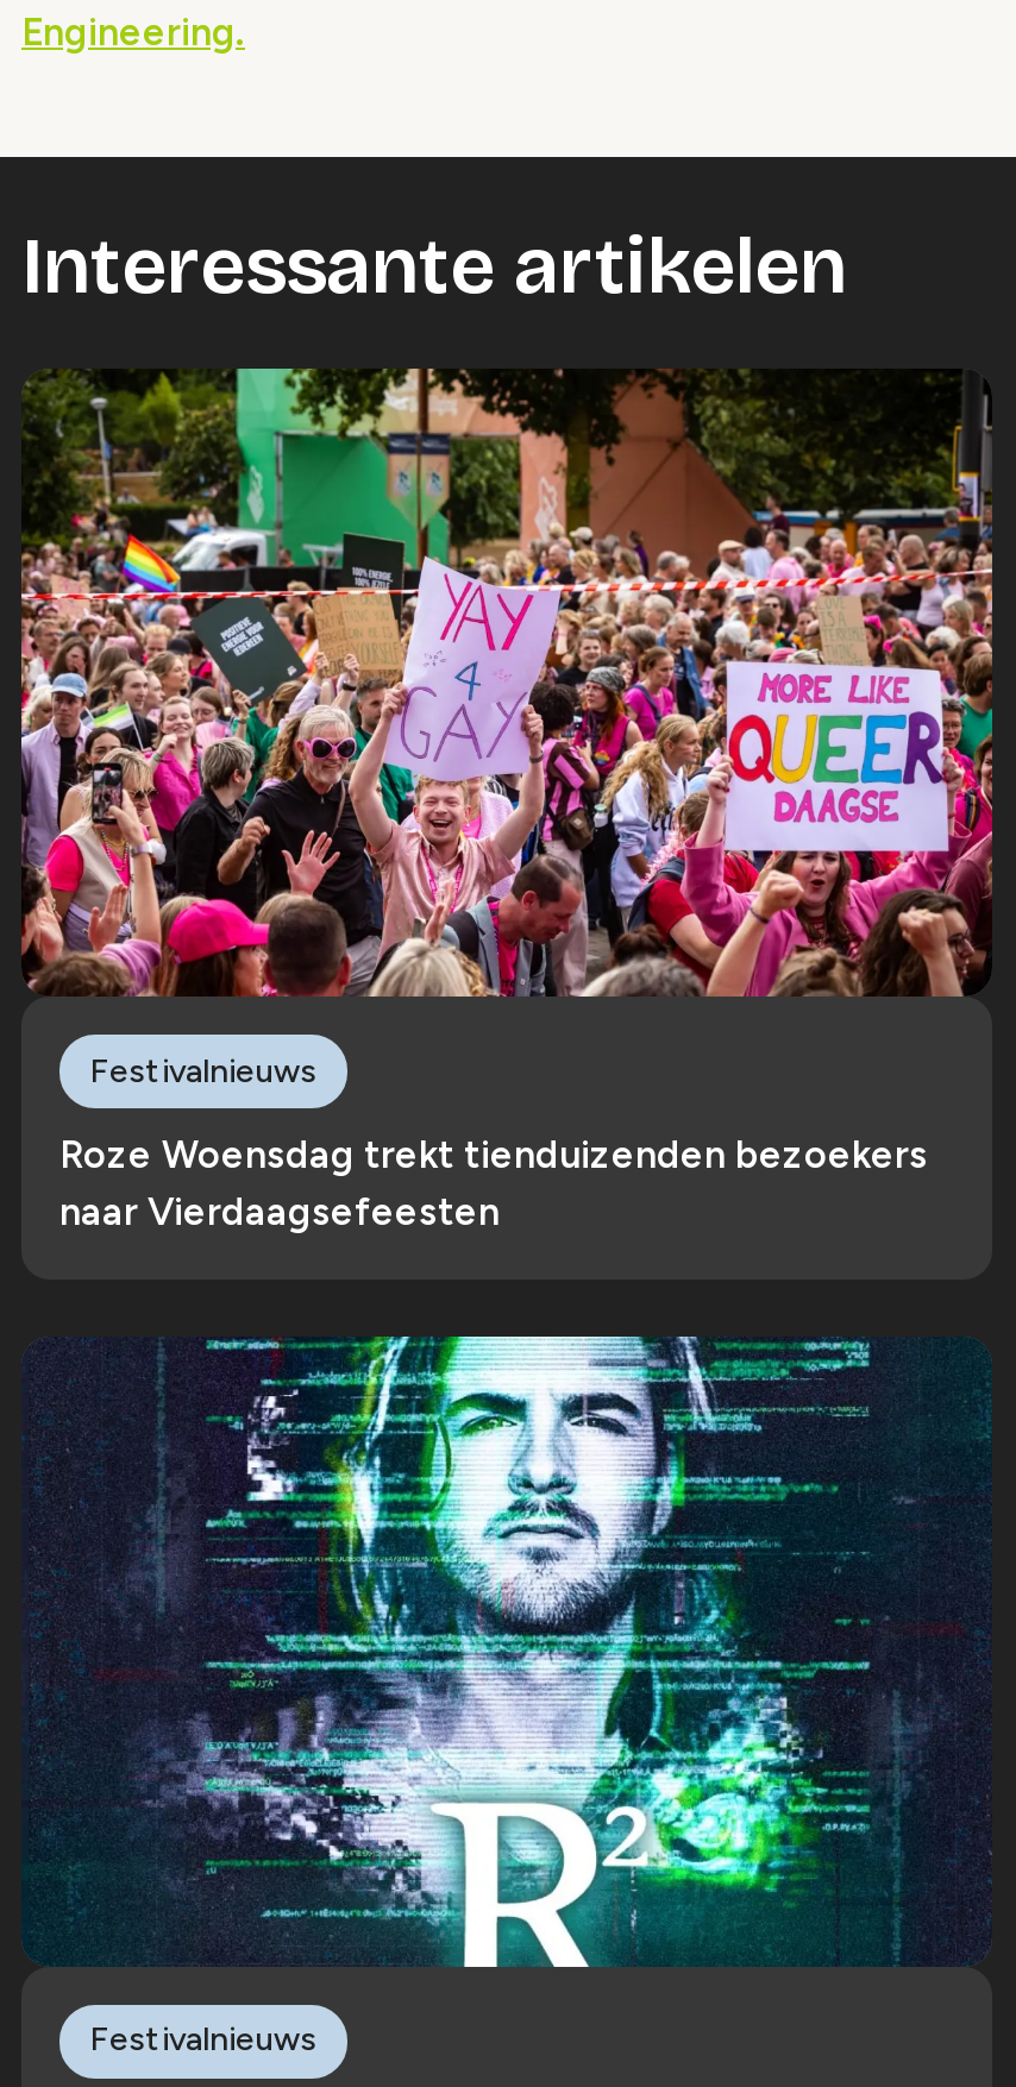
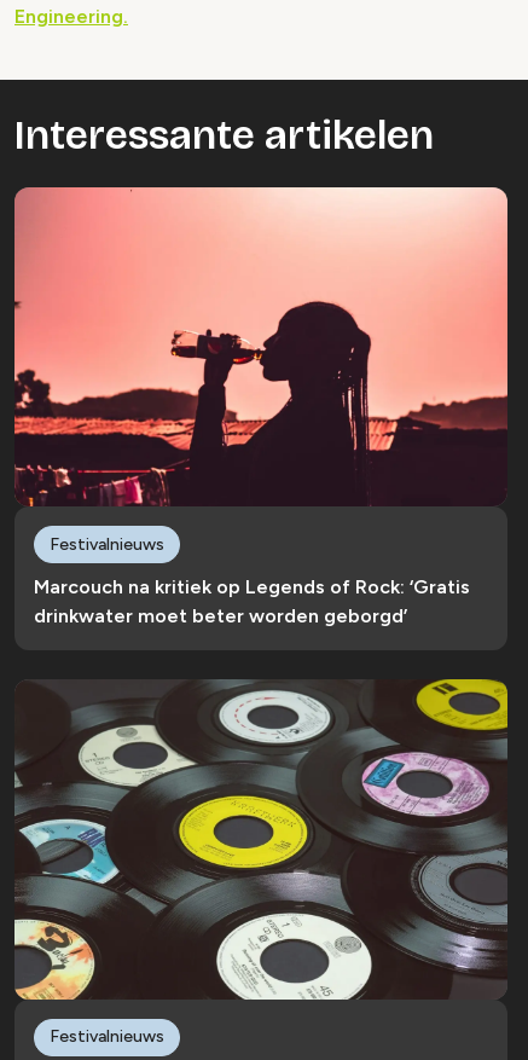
[19,366,995,999] [image] -> [13,186,509,508] [image]
[59,1133,928,1235] Roze Woensdag trekt tienduizenden bezoekers | naar Vierdaagsefeesten -> [34,576,470,628] Marcouch na kritiek op Legends of Rock: ‘Gratis | drinkwater moet beter worden geborgd’
[21,1334,992,1969] [image] -> [13,678,509,1001] [image]

